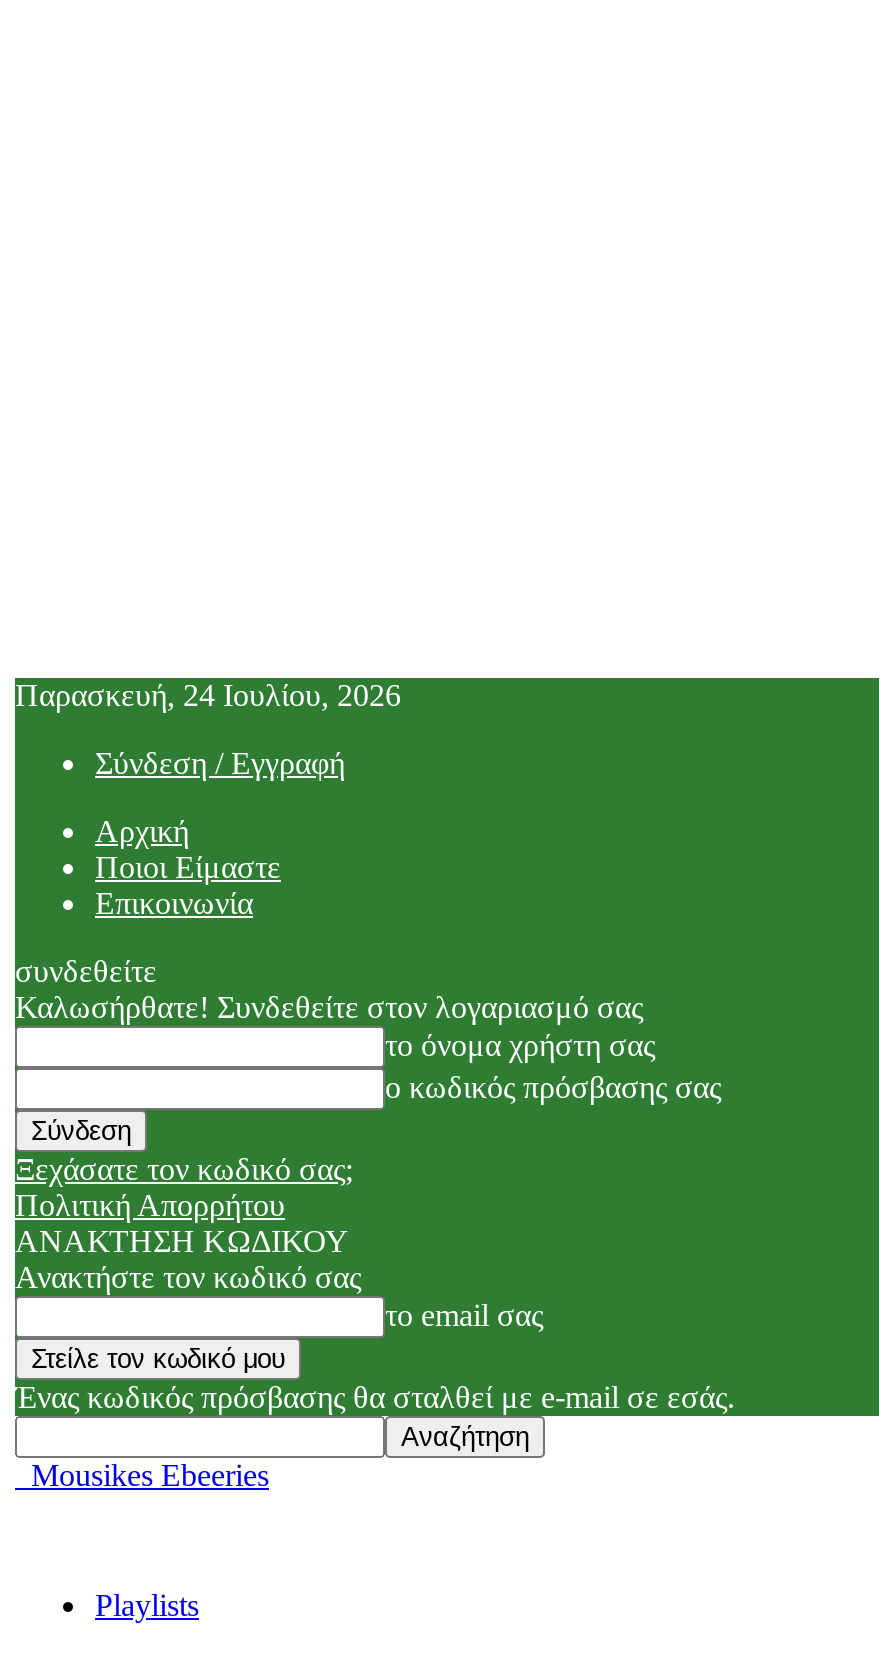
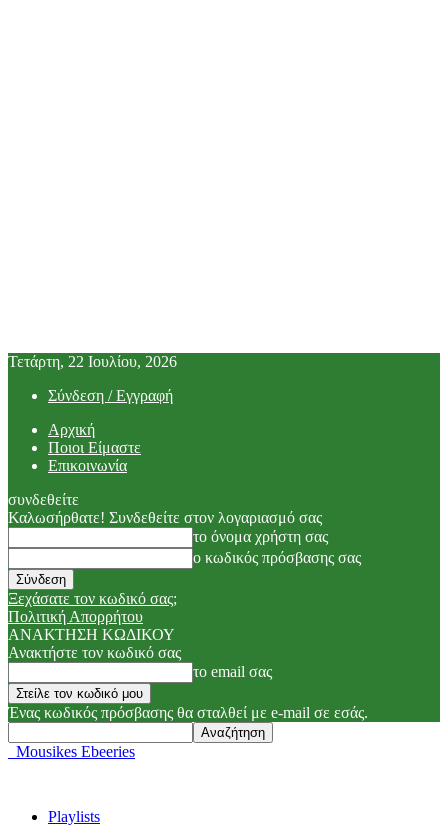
[15,678,401,712] Παρασκευή, 24 Ιουλίου, 2026 -> [8,353,177,370] Τετάρτη, 22 Ιουλίου, 2026

